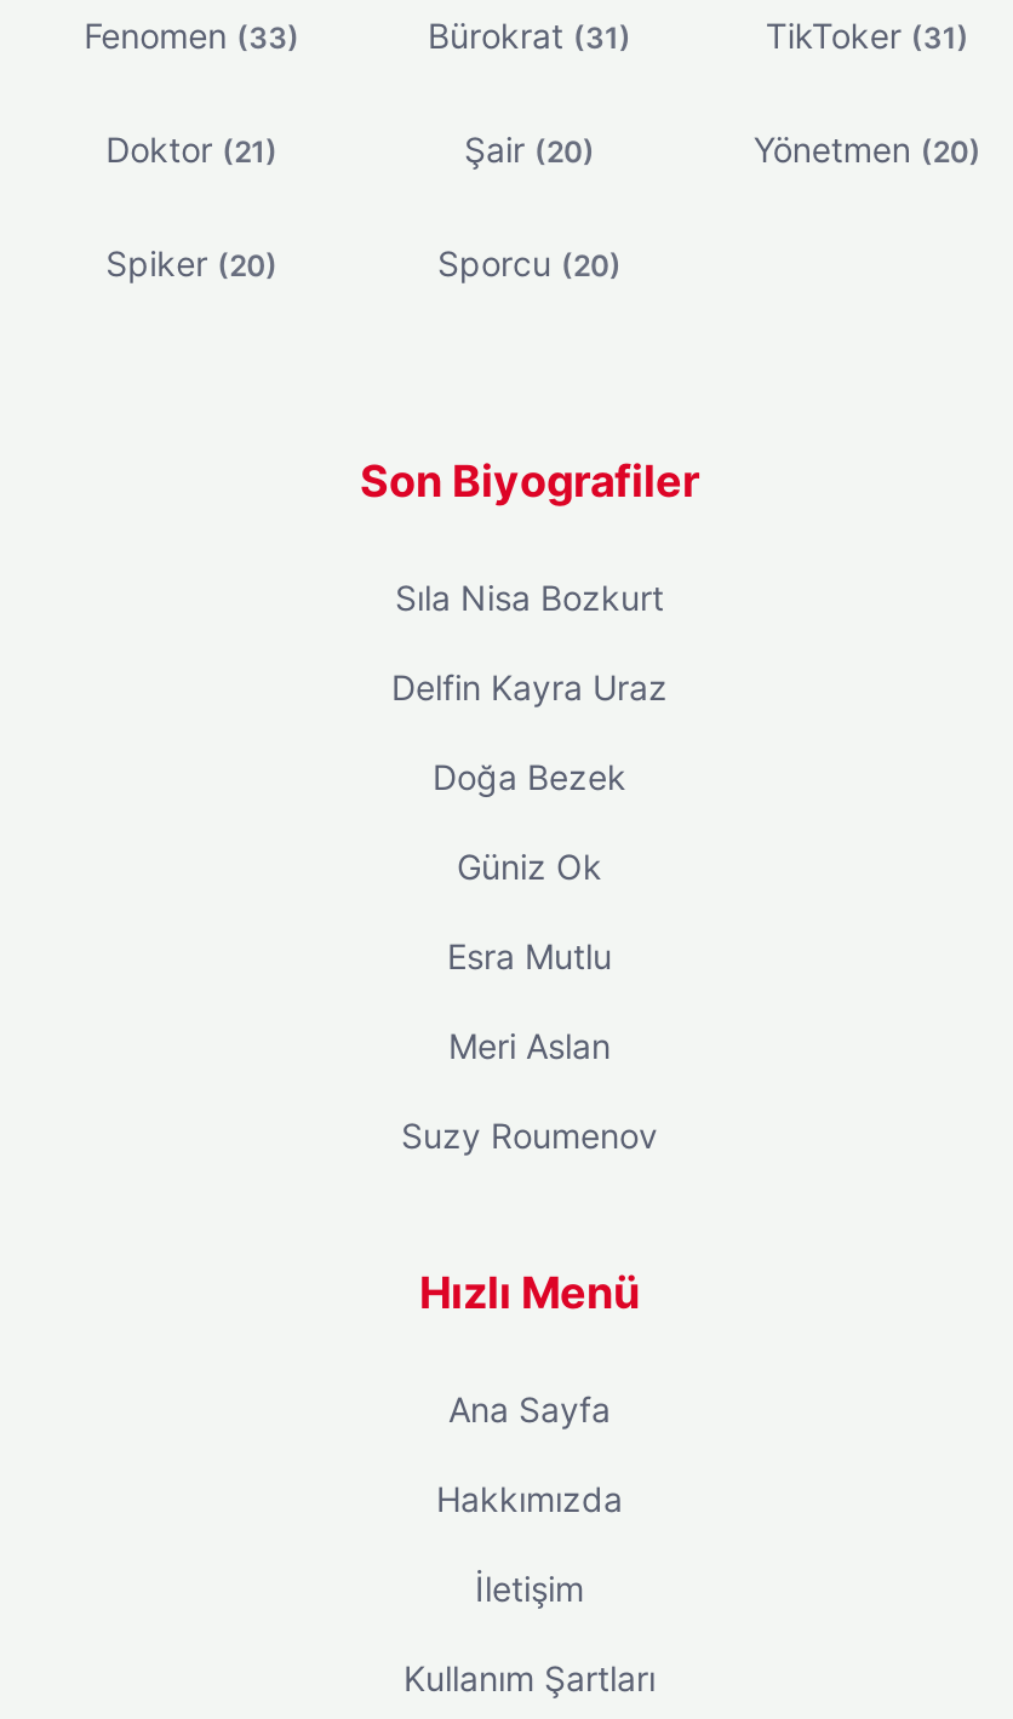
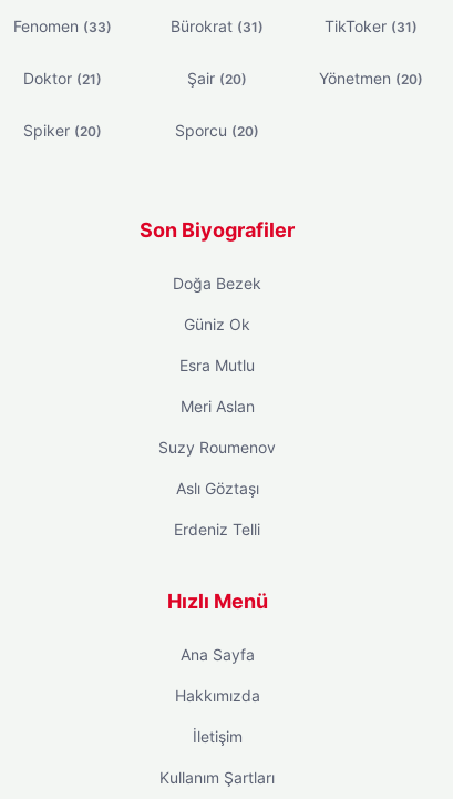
[391,575,668,706] Sıla Nisa Bozkurt | Delfin Kayra Uraz -> none
moved [401,755,658,1154] -> [158,273,276,456]: Doğa Bezek | Güniz Ok | Esra Mutlu | Meri Aslan | Suzy Roumenov
none -> [174,478,260,538] Aslı Göztaşı | Erdeniz Telli

